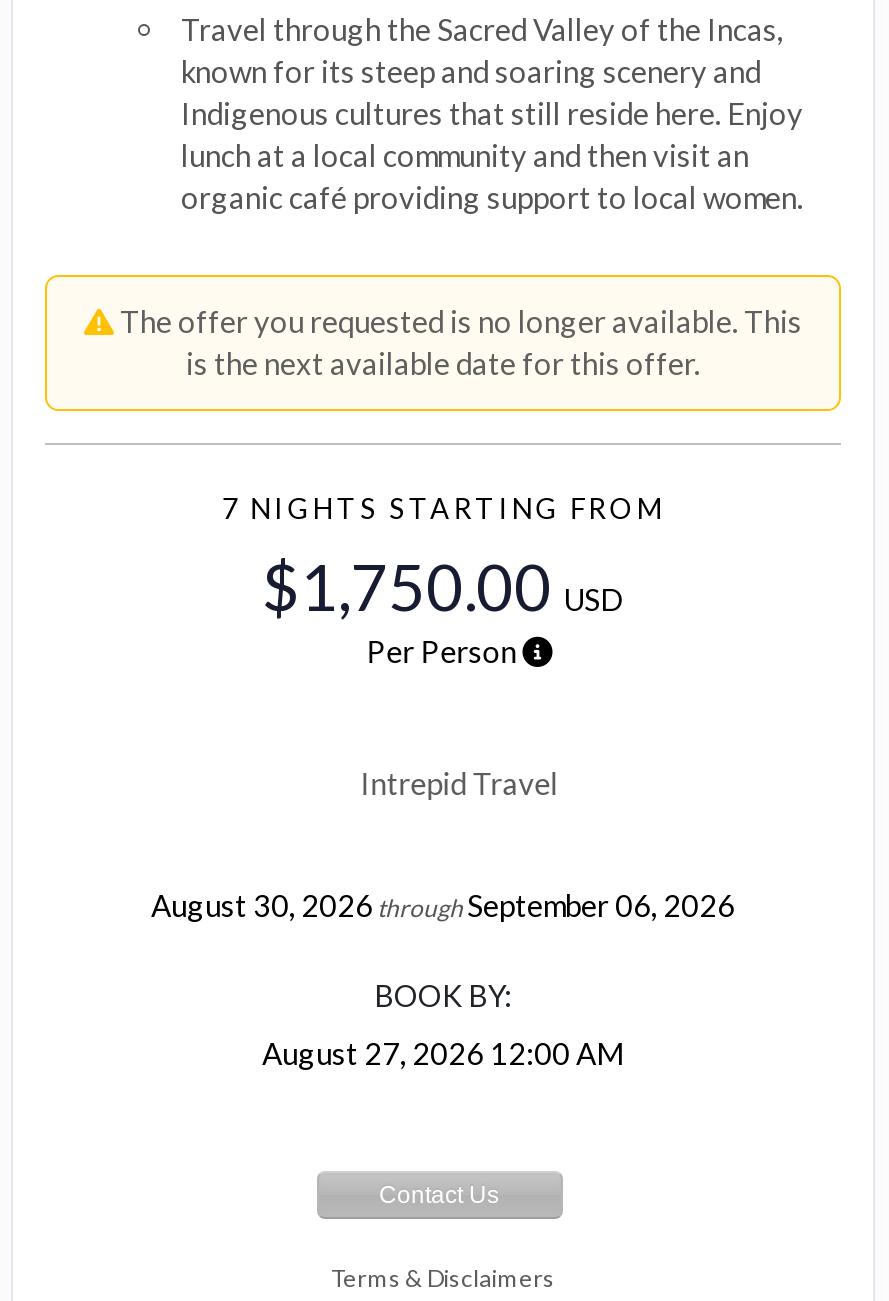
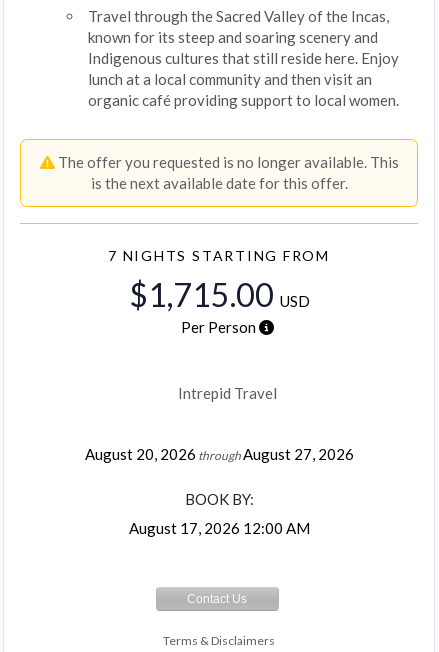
[262,546,624,624] $1,750.00 USD -> [128,275,309,314] $1,715.00 USD
[151,886,735,922] August 30, 2026 throughSeptember 06, 2026 -> [84,445,353,463] August 20, 2026 throughAugust 27, 2026
[262,1034,624,1070] August 27, 2026 12:00 AM -> [128,519,309,537] August 17, 2026 12:00 AM

